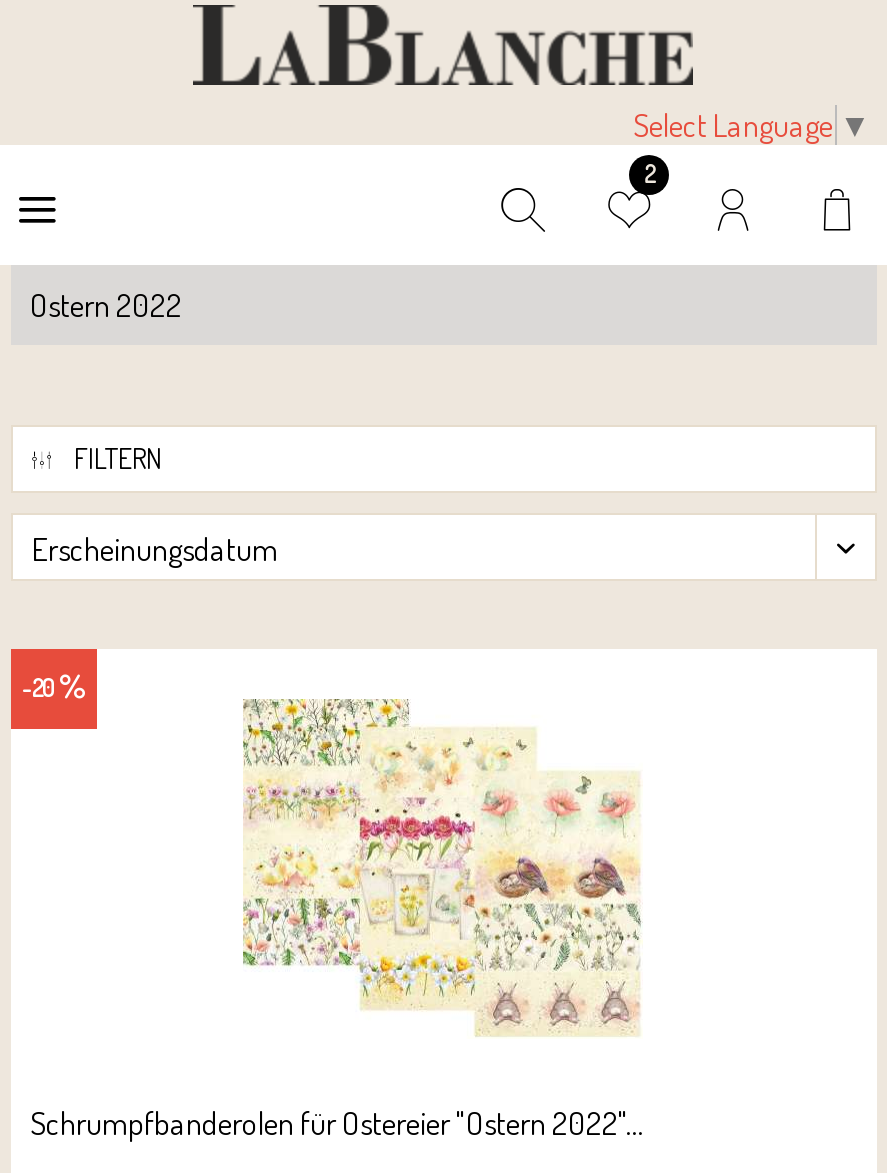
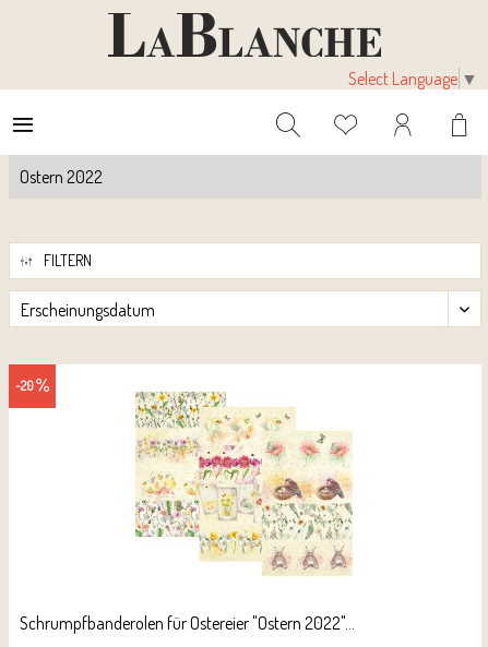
[644,159,654,189] 2 -> none

